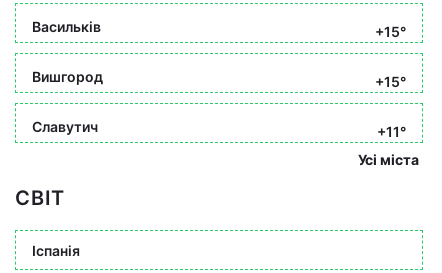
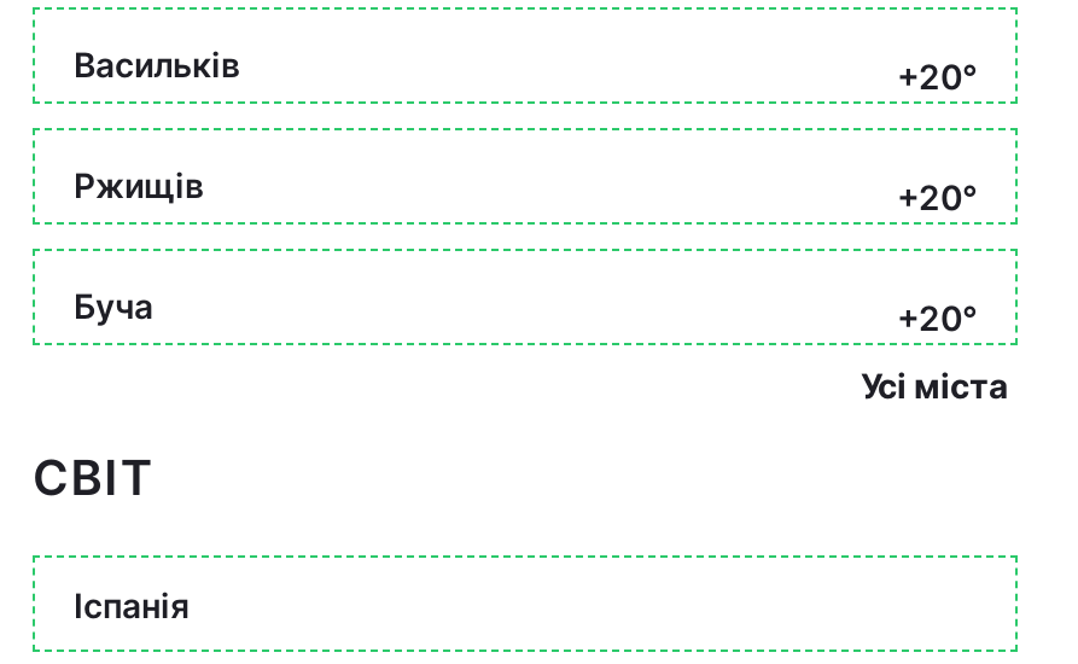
[375,23,406,40] +15° -> [897,56,977,97] +20°
[32,67,406,90] Вишгород | +15° -> [74,163,977,217] Ржищів | +20°
[32,117,406,140] Славутич | +11° -> [74,284,977,338] Буча | +20°

